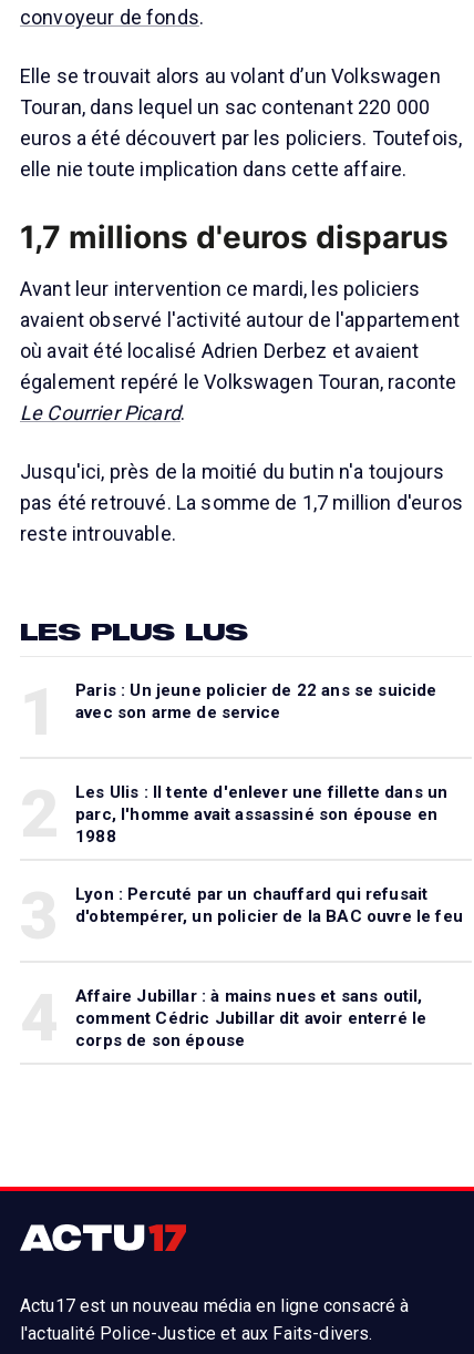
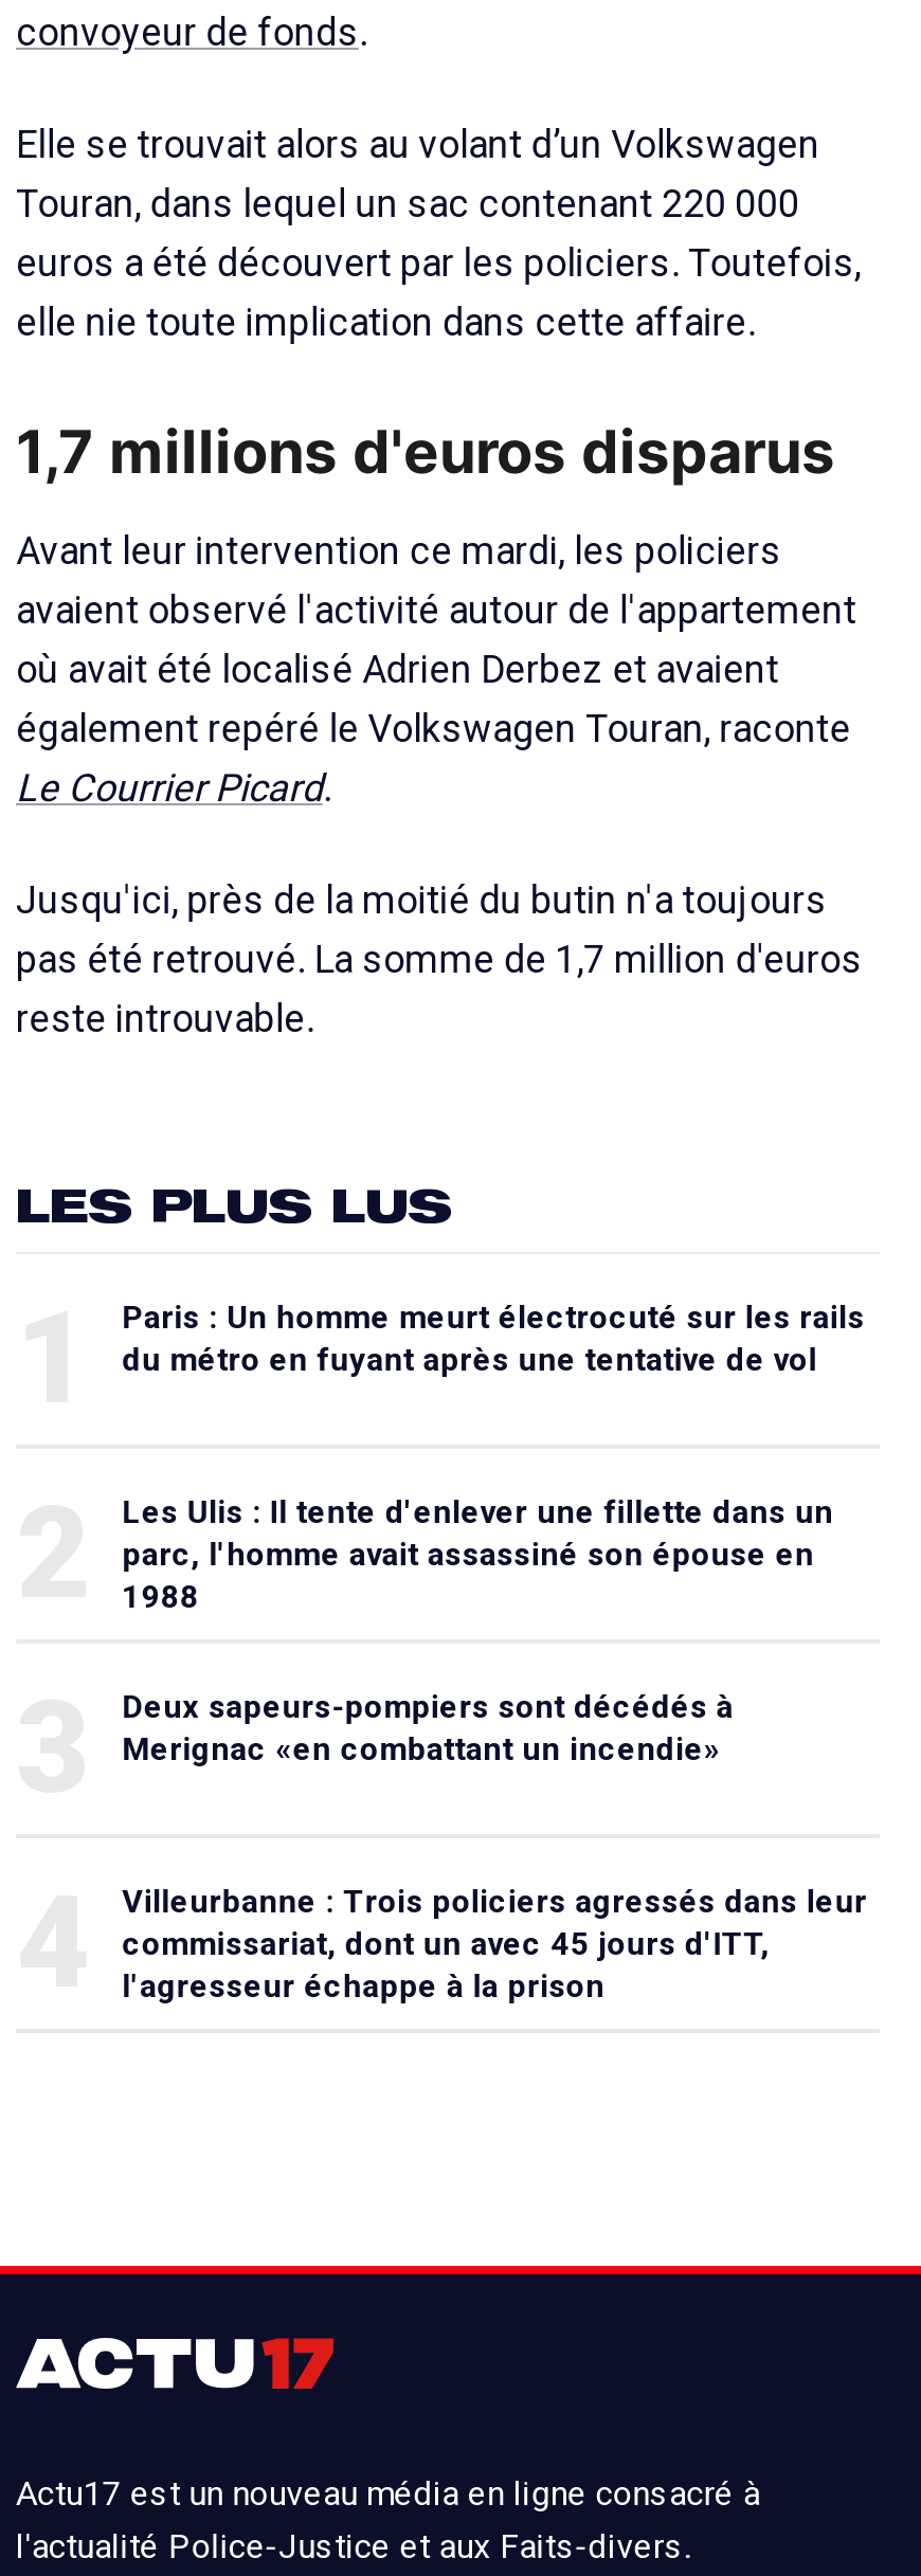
[76,680,437,722] Paris : Un jeune policier de 22 ans se suicide | avec son arme de service -> [122,1298,865,1379] Paris : Un homme meurt électrocuté sur les rails | du métro en fuyant après une tentative de vol
[76,884,463,926] Lyon : Percuté par un chauffard qui refusait | d'obtempérer, un policier de la BAC ouvre le feu -> [122,1688,733,1768] Deux sapeurs-pompiers sont décédés à | Merignac «en combattant un incendie»
[76,986,427,1050] Affaire Jubillar : à mains nues et sans outil, | comment Cédric Jubillar dit avoir enterré le | corps de son épouse -> [122,1883,867,2005] Villeurbanne : Trois policiers agressés dans leur | commissariat, dont un avec 45 jours d'ITT, | l'agresseur échappe à la prison

